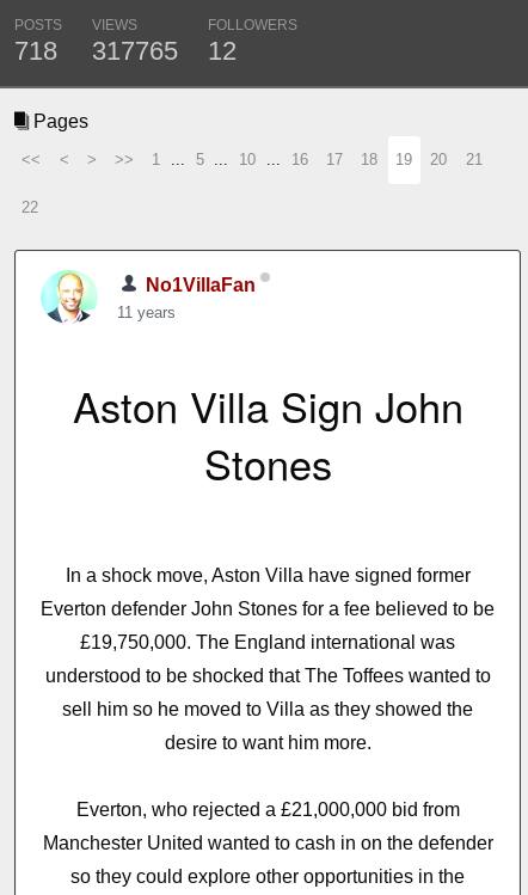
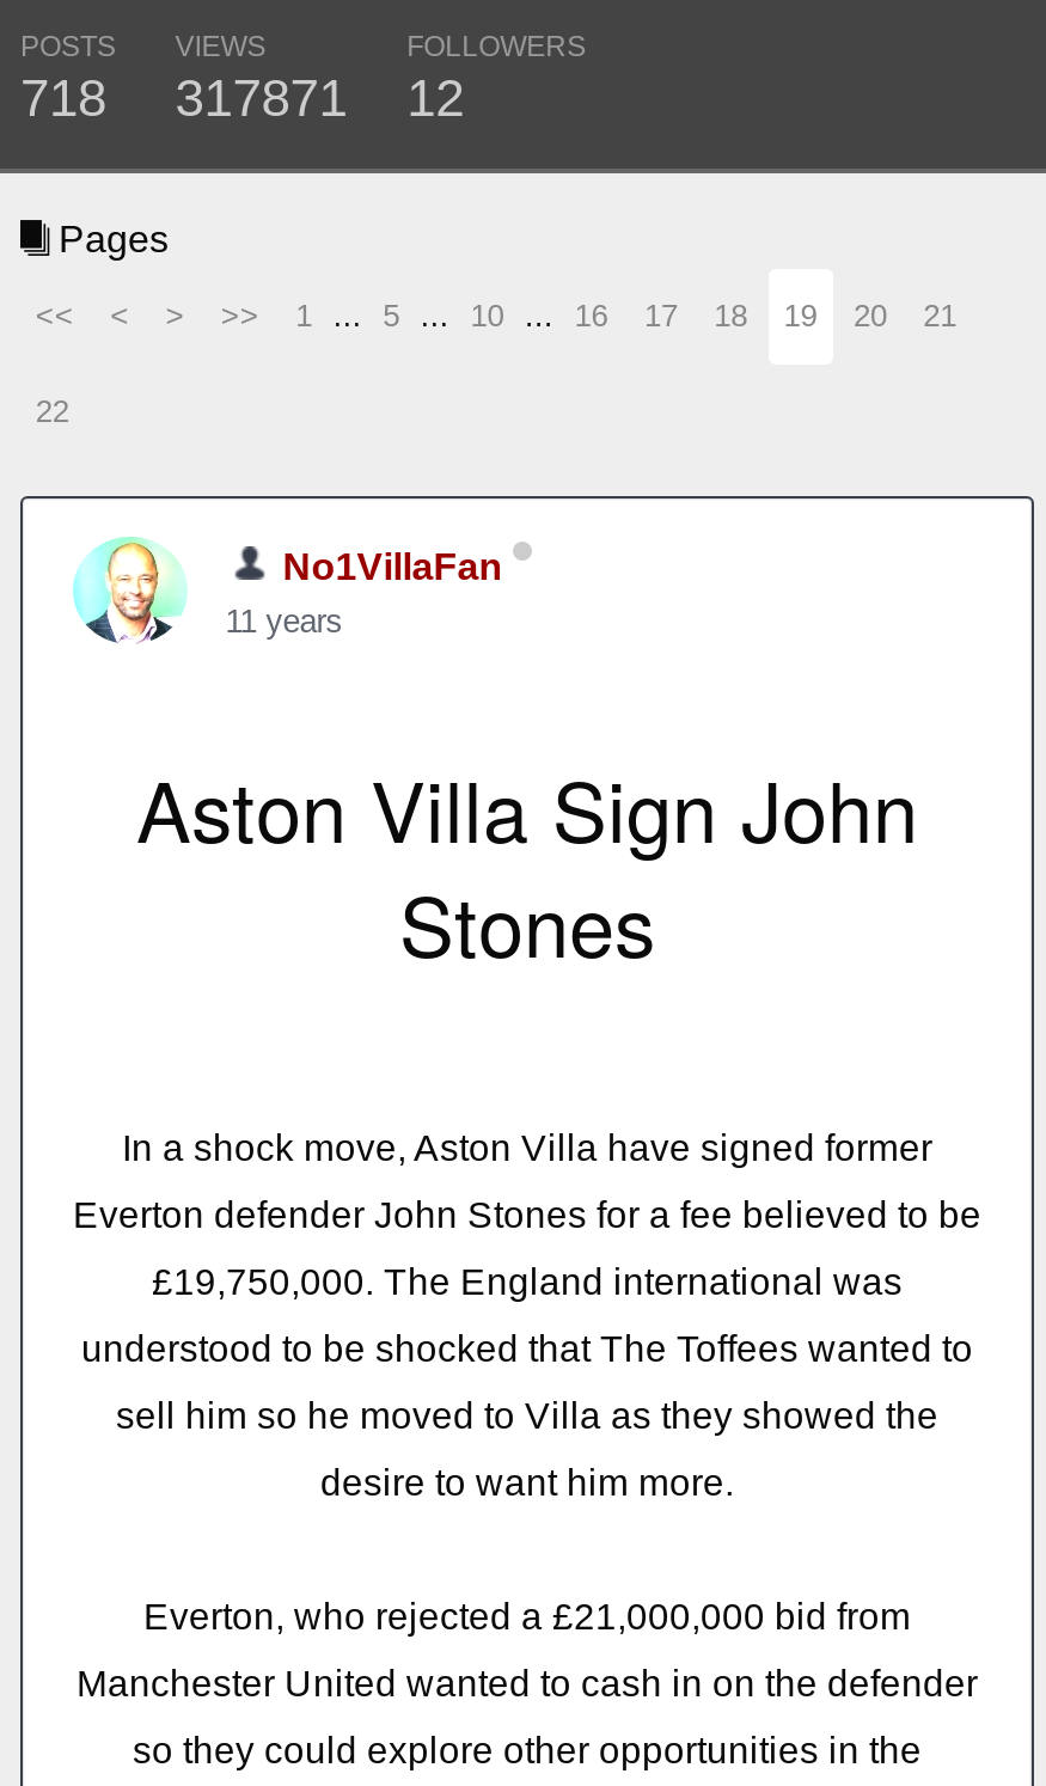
[14,36,236,66] 718 317765 12 -> [20,68,464,128] 718 317871 12

